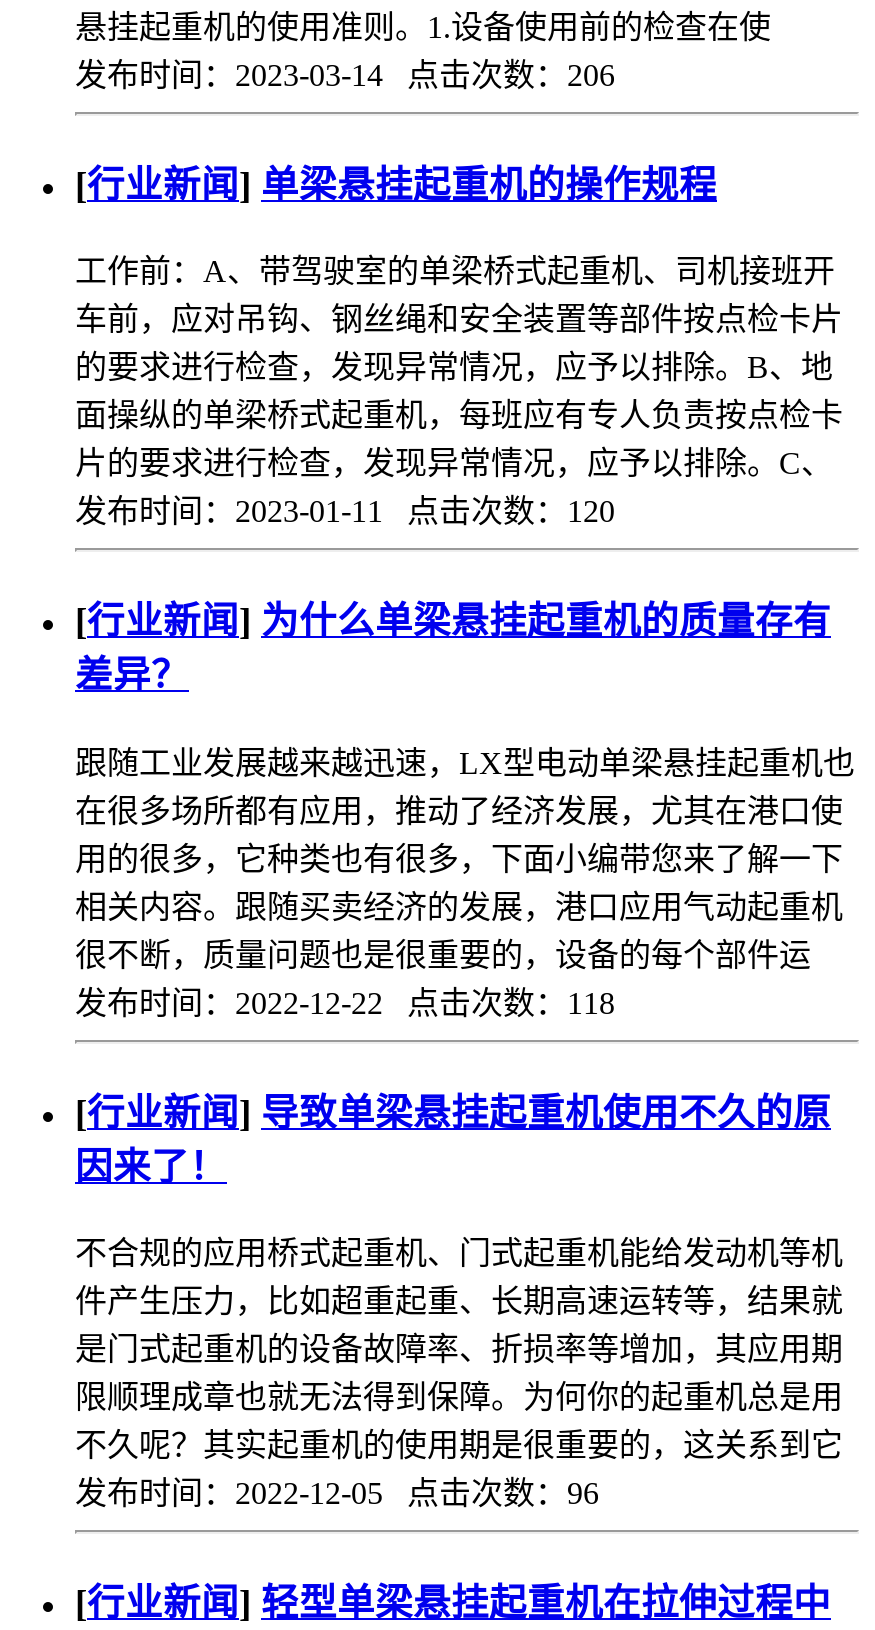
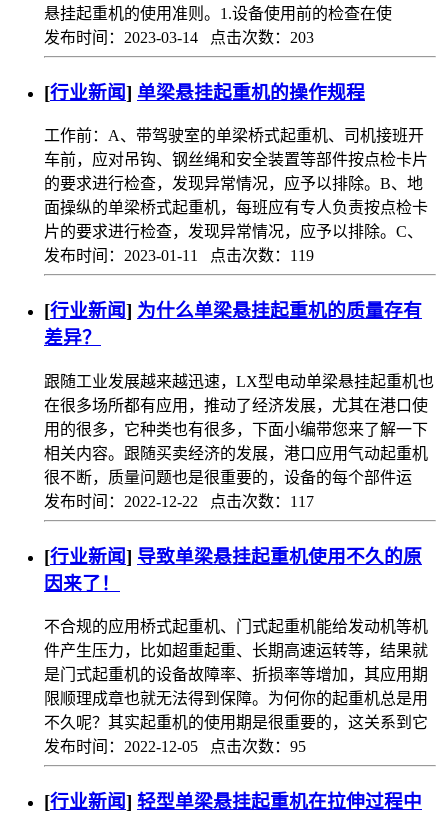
[75,58,615,92] 发布时间：2023-03-14 点击次数：206 -> [44,29,314,46] 发布时间：2023-03-14 点击次数：203
[75,495,615,529] 发布时间：2023-01-11 点击次数：120 -> [44,247,314,264] 发布时间：2023-01-11 点击次数：119
[75,986,615,1020] 发布时间：2022-12-22 点击次数：118 -> [44,493,314,510] 发布时间：2022-12-22 点击次数：117
[75,1476,599,1510] 发布时间：2022-12-05 点击次数：96 -> [44,738,306,755] 发布时间：2022-12-05 点击次数：95

